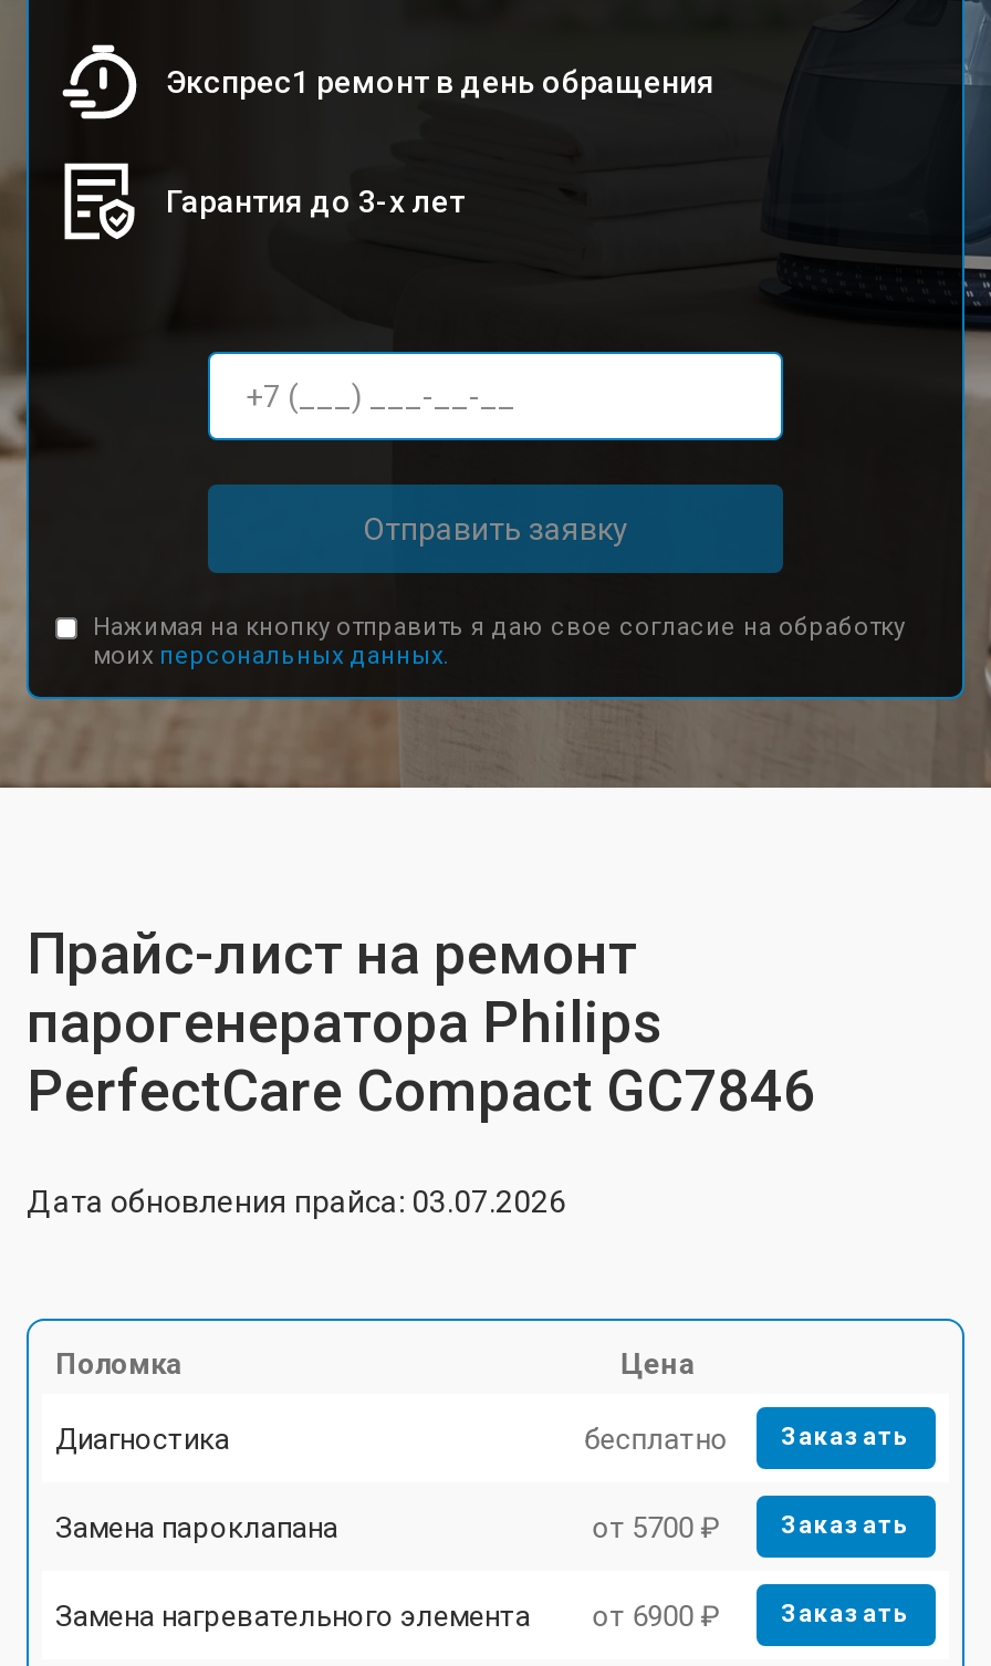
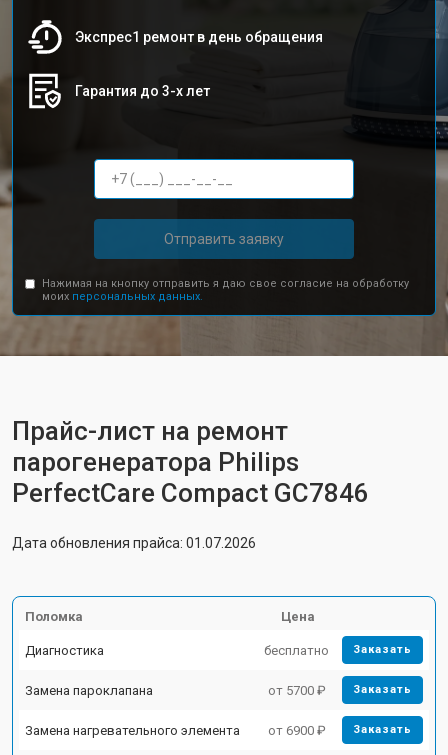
[27,1184,566,1219] Дата обновления прайса: 03.07.2026 -> [12,535,256,551] Дата обновления прайса: 01.07.2026

